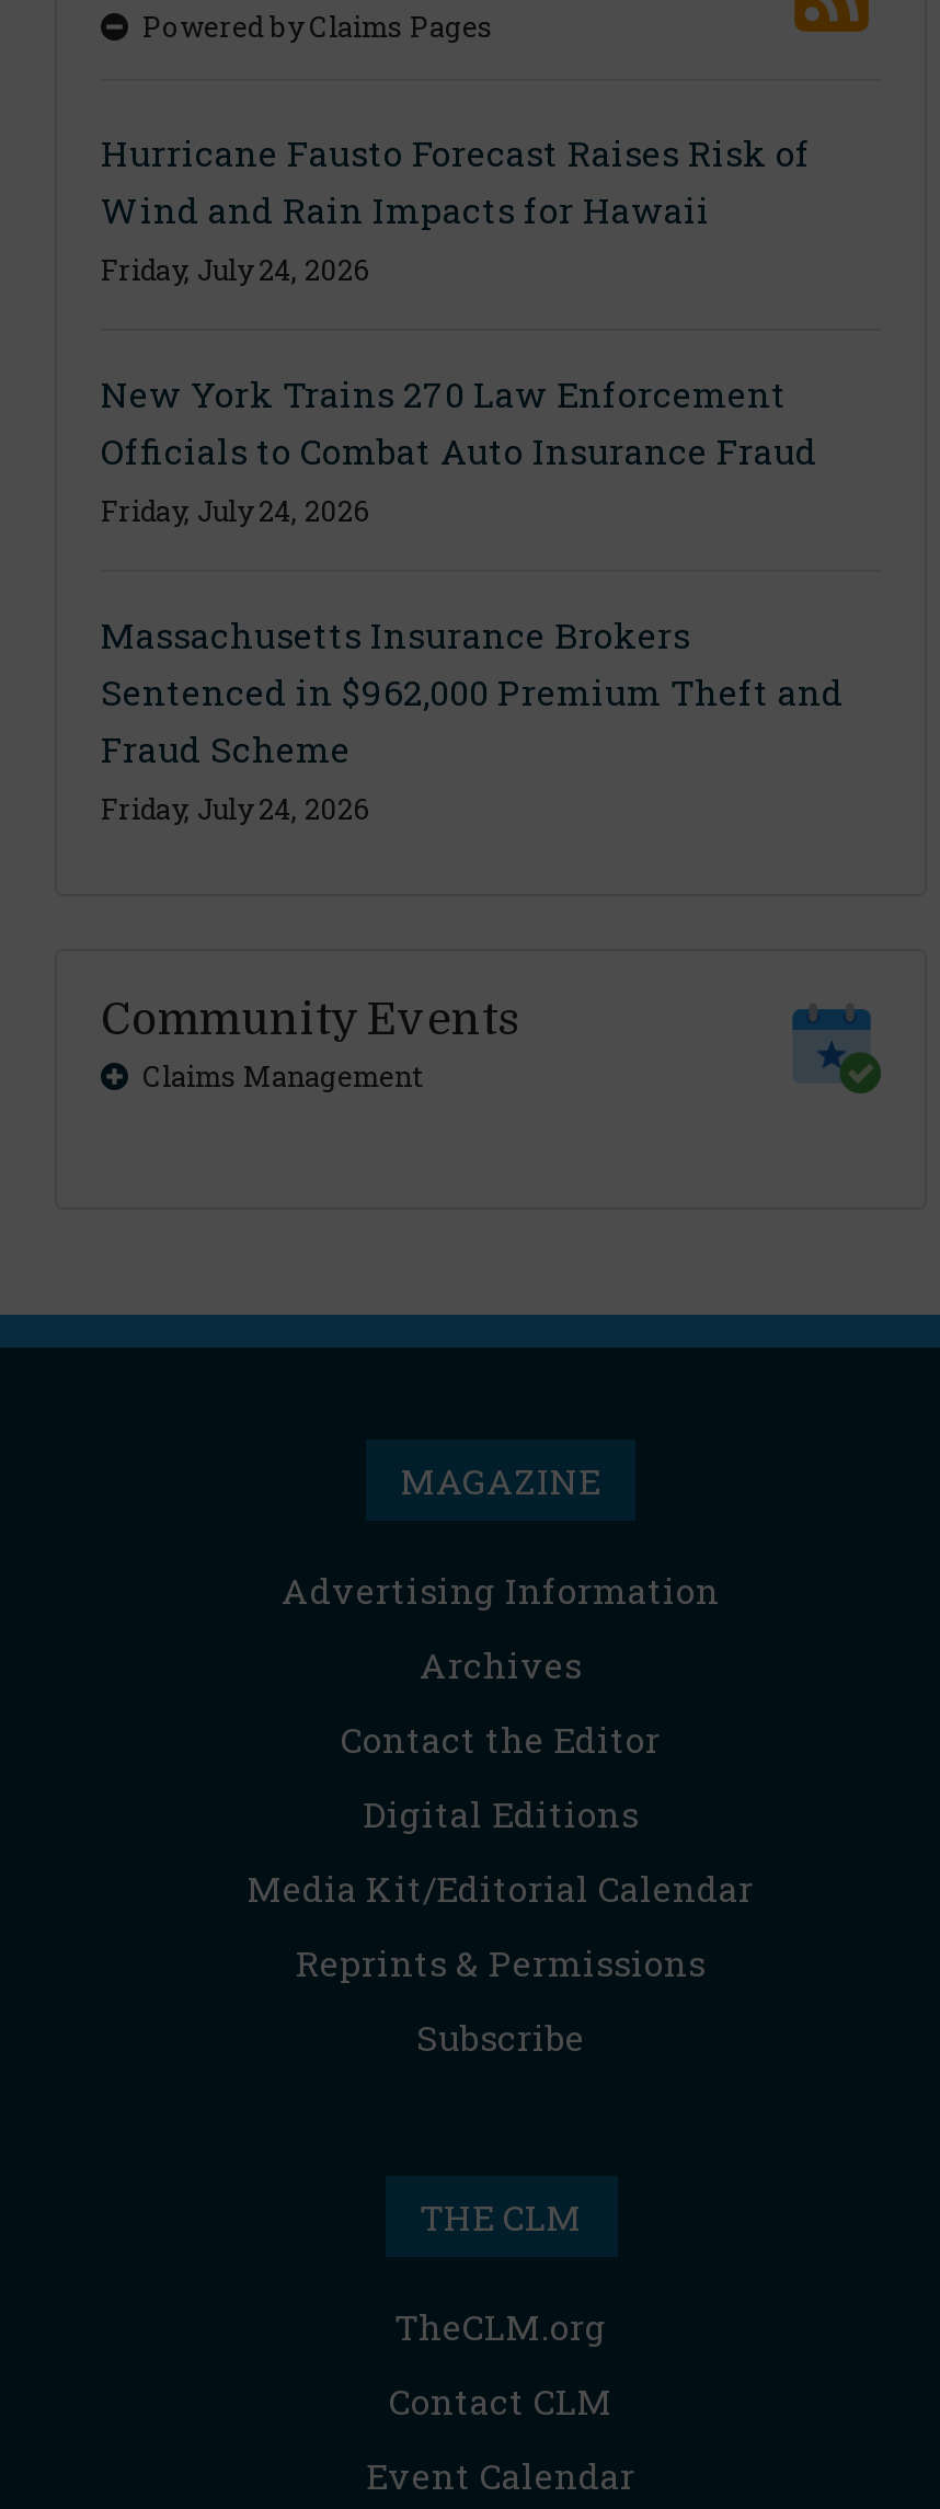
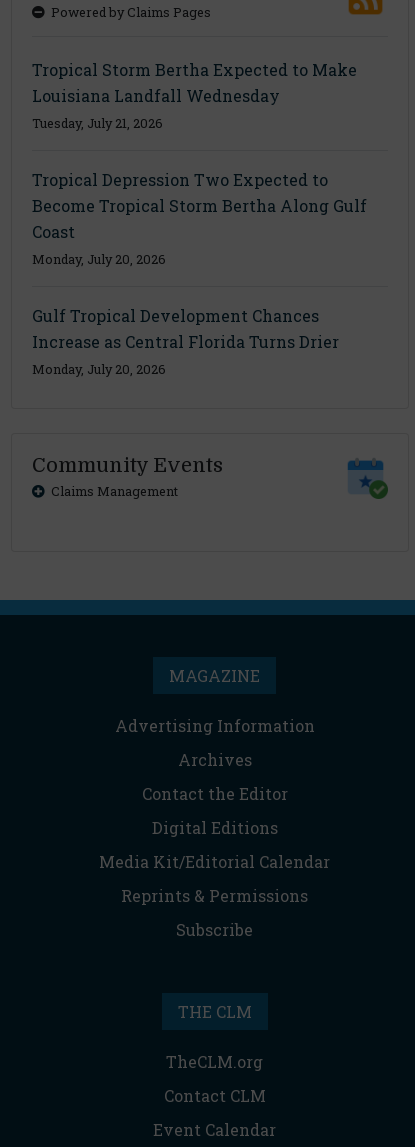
[101,130,811,288] Hurricane Fausto Forecast Raises Risk of | Wind and Rain Impacts for Hawaii | Friday, July 24, 2026 -> [32,59,357,131] Tropical Storm Bertha Expected to Make | Louisiana Landfall Wednesday | Tuesday, July 21, 2026
[101,371,817,529] New York Trains 270 Law Enforcement | Officials to Combat Auto Insurance Fraud | Friday, July 24, 2026 -> [32,169,367,267] Tropical Depression Two Expected to | Become Tropical Storm Bertha Along Gulf | Coast | Monday, July 20, 2026
[101,612,844,827] Massachusetts Insurance Brokers | Sentenced in $962,000 Premium Theft and | Fraud Scheme | Friday, July 24, 2026 -> [32,305,339,377] Gulf Tropical Development Chances | Increase as Central Florida Turns Drier | Monday, July 20, 2026

